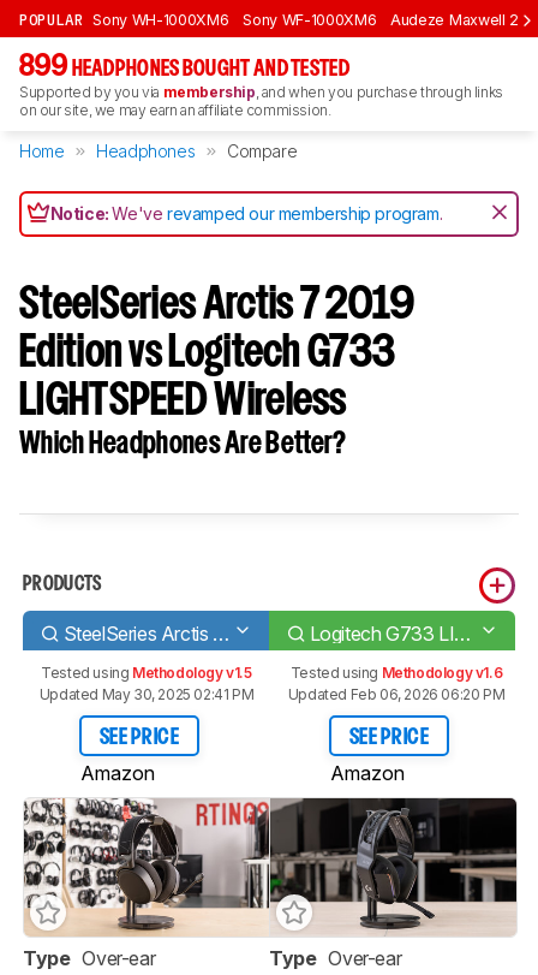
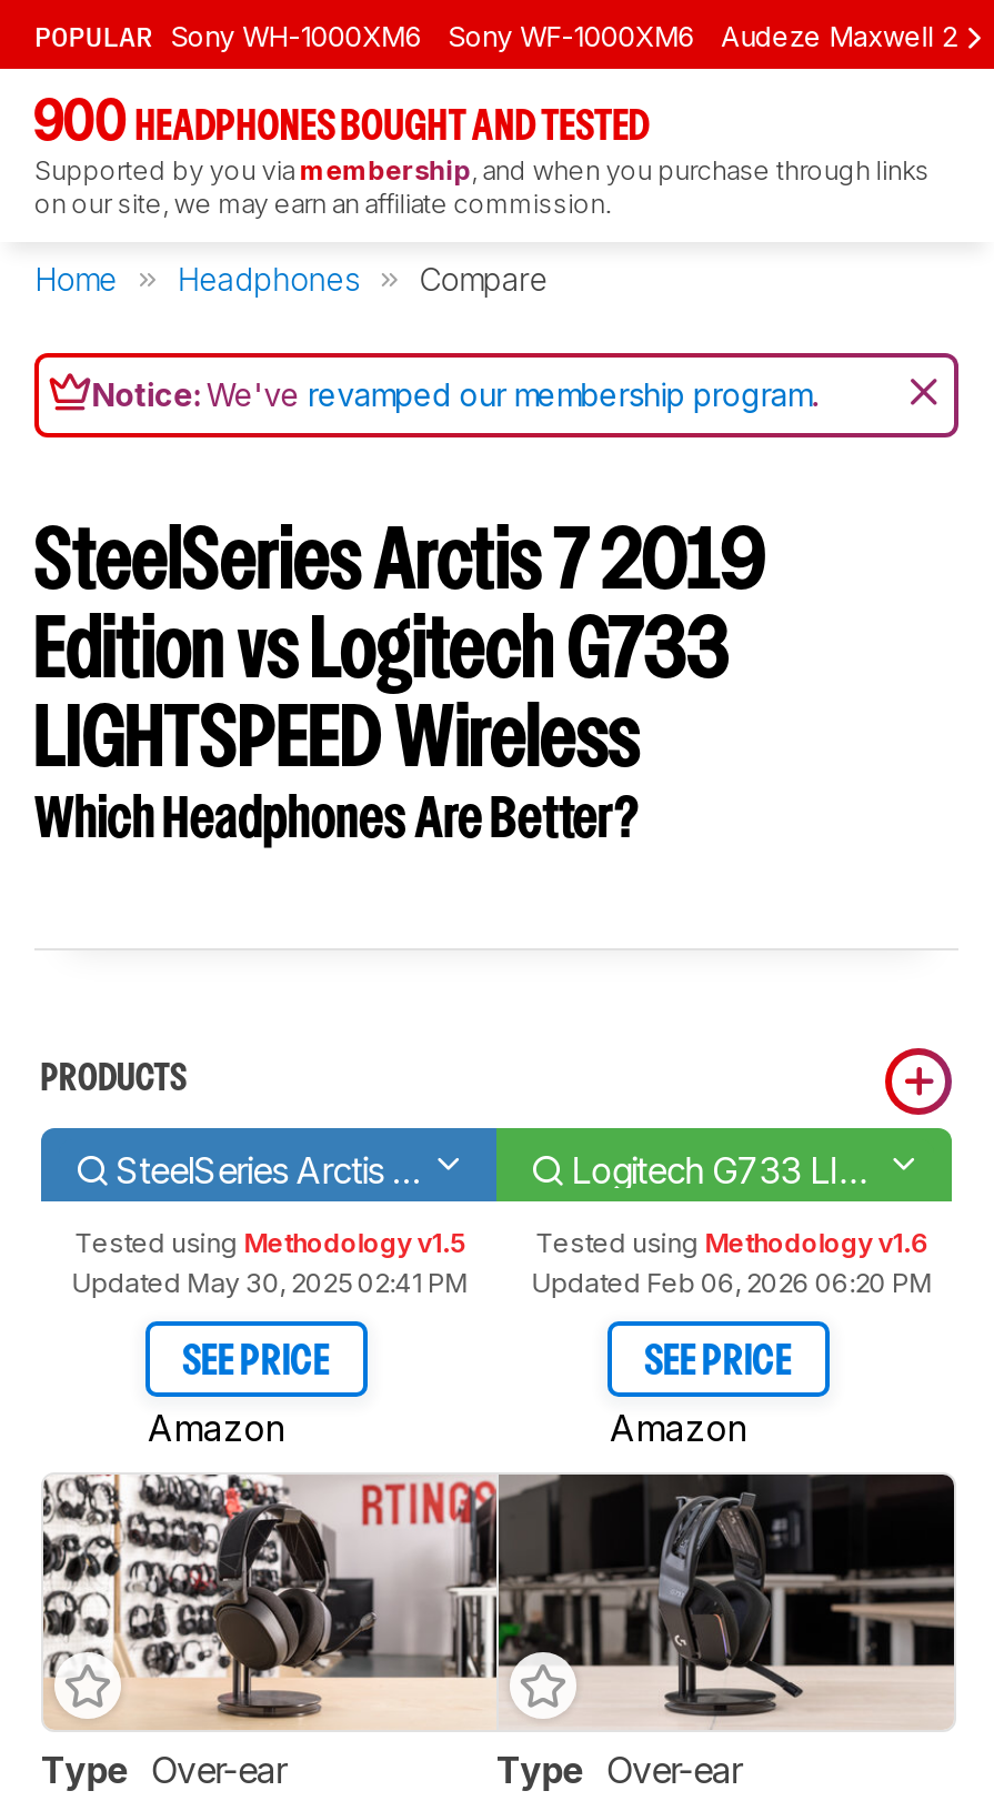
[19,54,349,81] 899 HEADPHONES BOUGHT AND TESTED -> [34,100,649,149] 900 HEADPHONES BOUGHT AND TESTED

